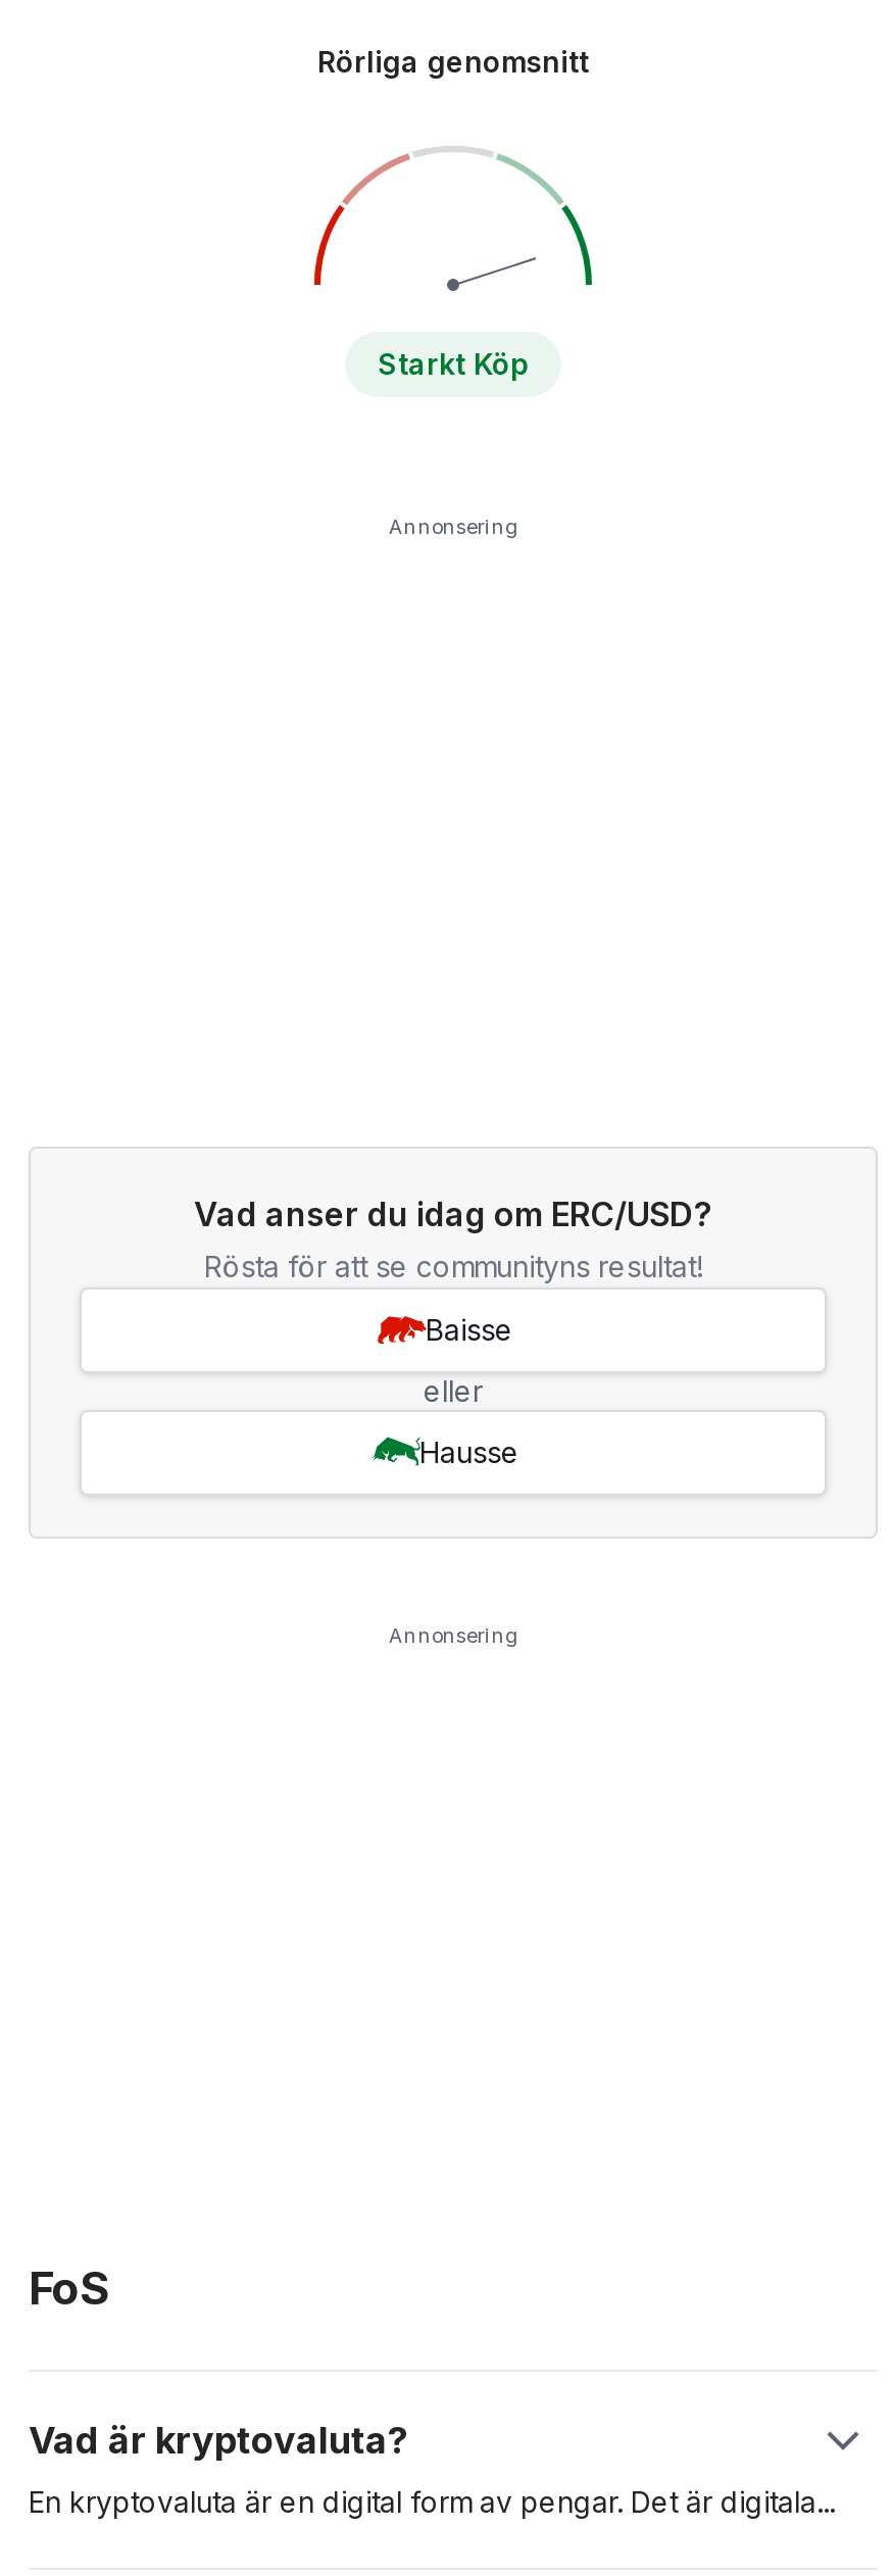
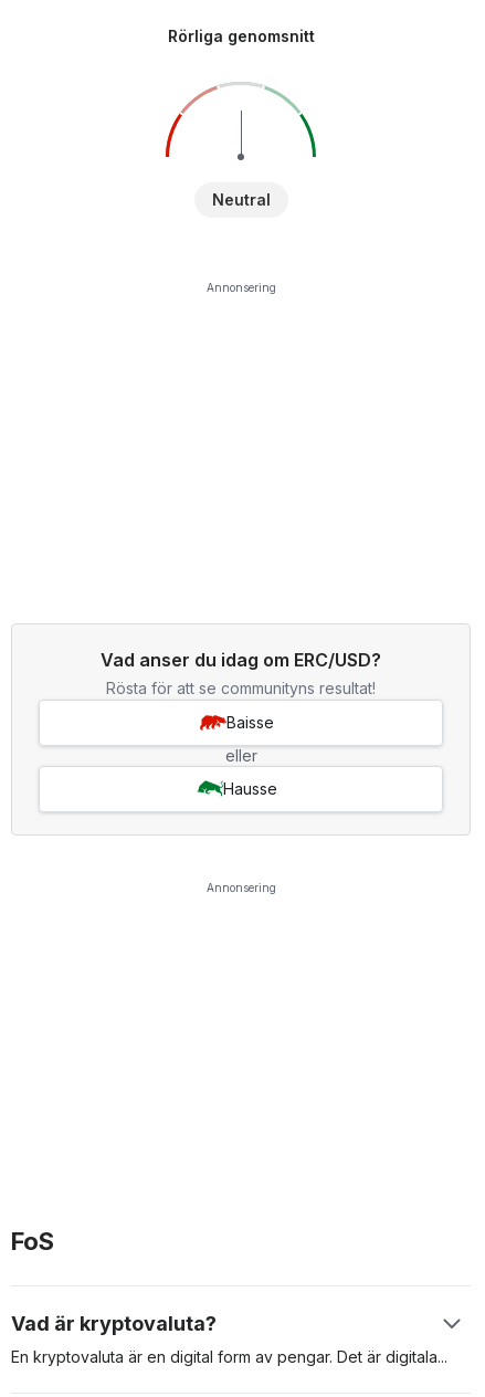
[378,346,529,380] Starkt Köp -> [212,190,270,209] Neutral

